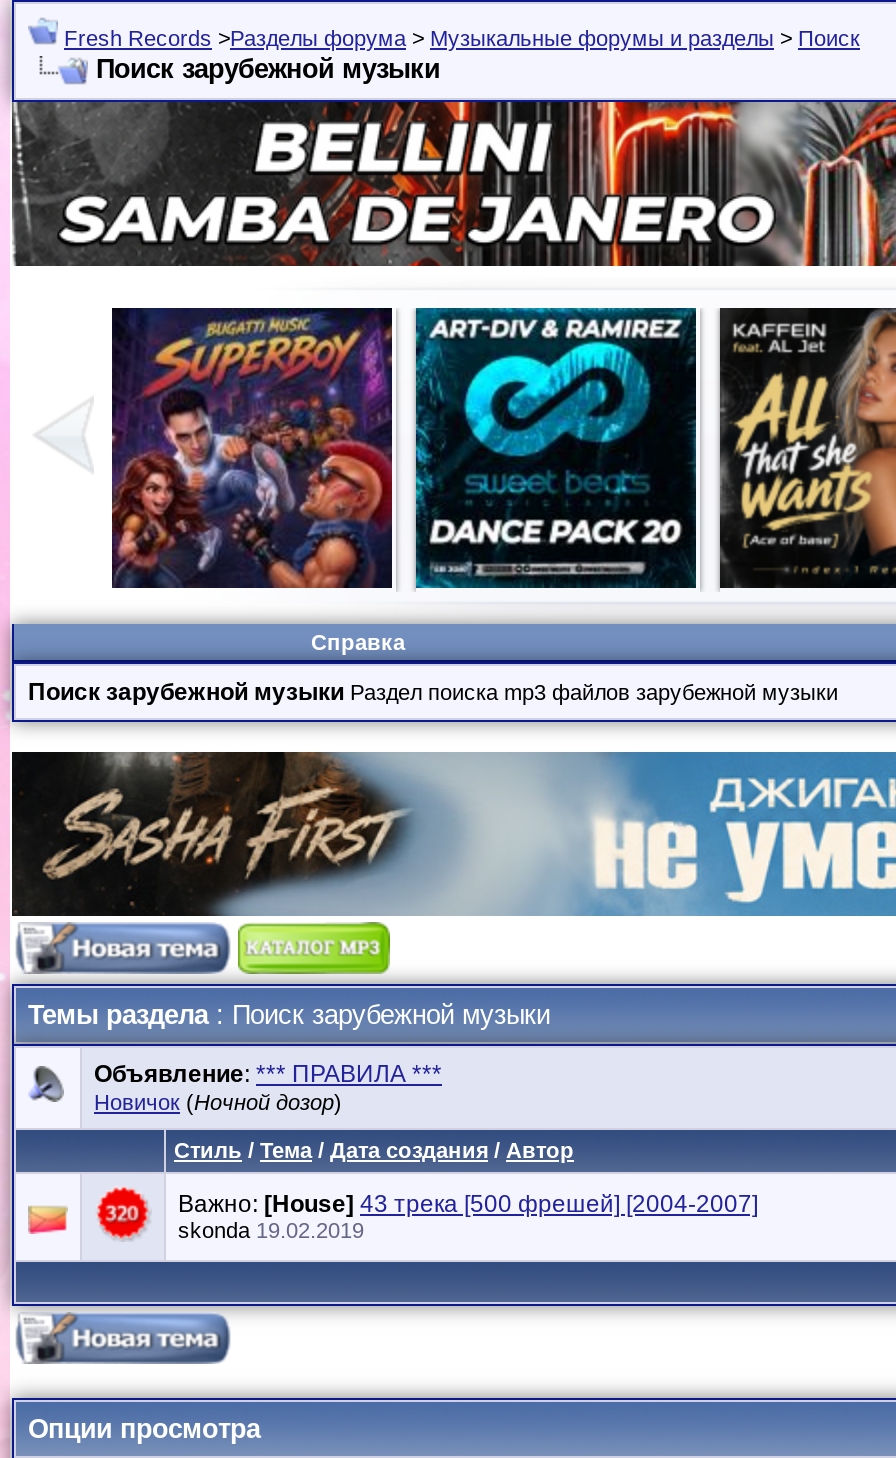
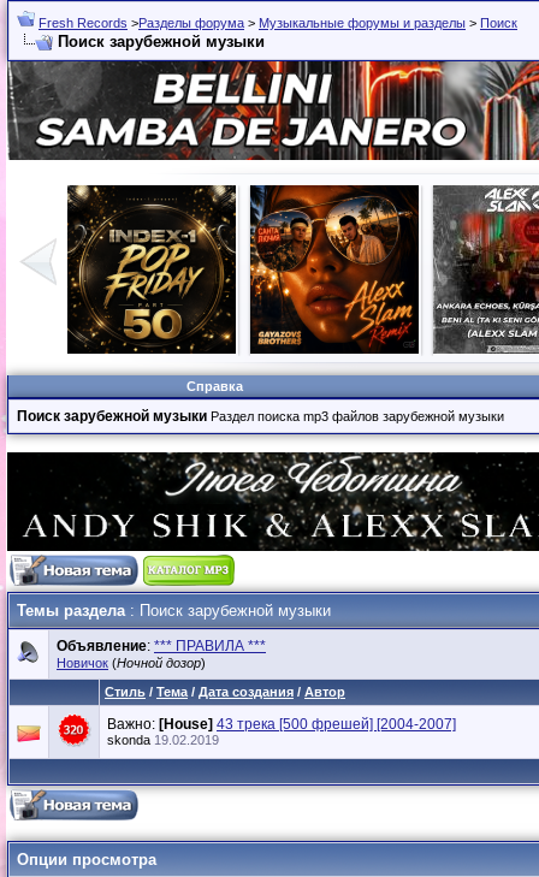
[110,306,394,590] [image] -> [66,184,237,355] [image]
[414,306,696,590] [image] -> [249,184,419,355] [image]
[720,308,890,588] [image] -> [433,185,535,354] [image]
[14,750,890,918] [image] -> [10,451,535,552] [image]

